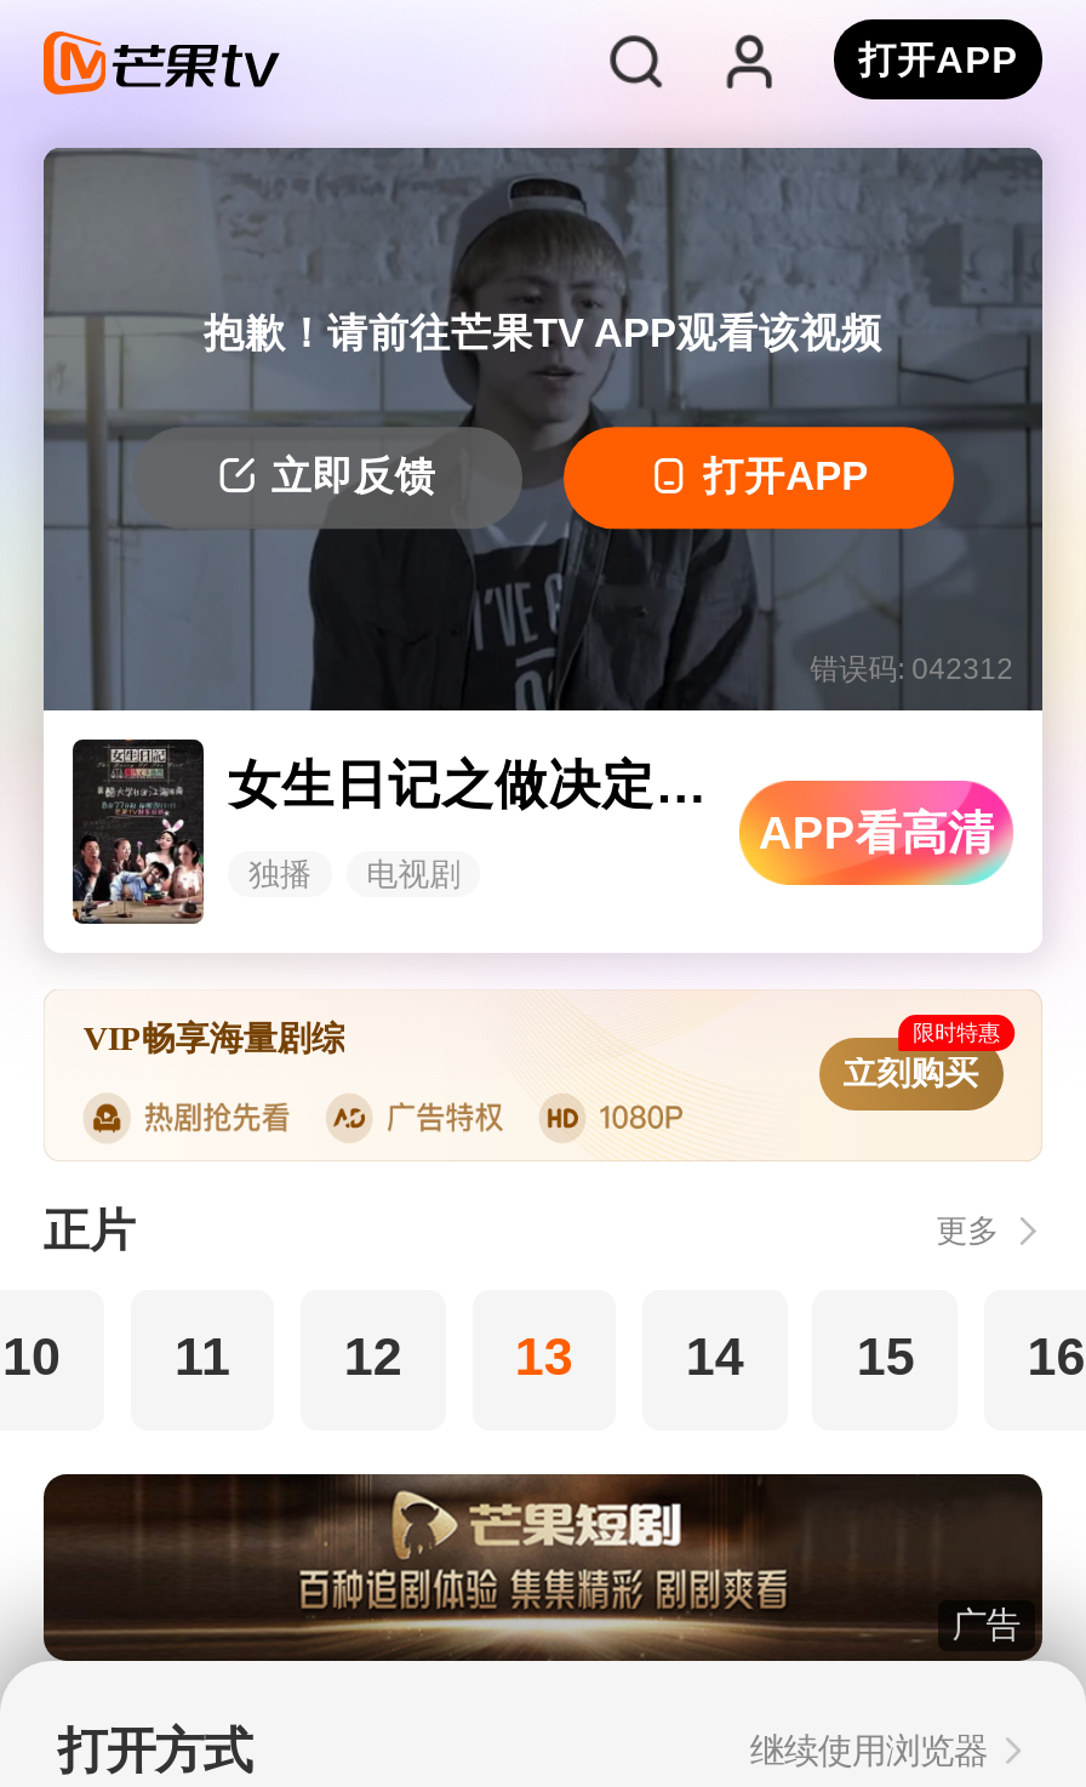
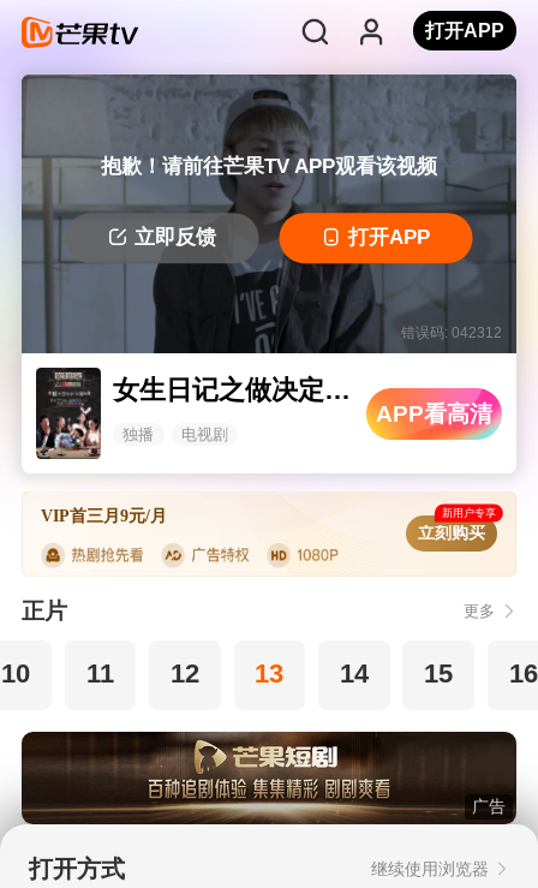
[83,1020,1001,1057] VIP畅享海量剧综 | 限时特惠 -> [41,506,496,525] VIP首三月9元/月 | 新用户专享

